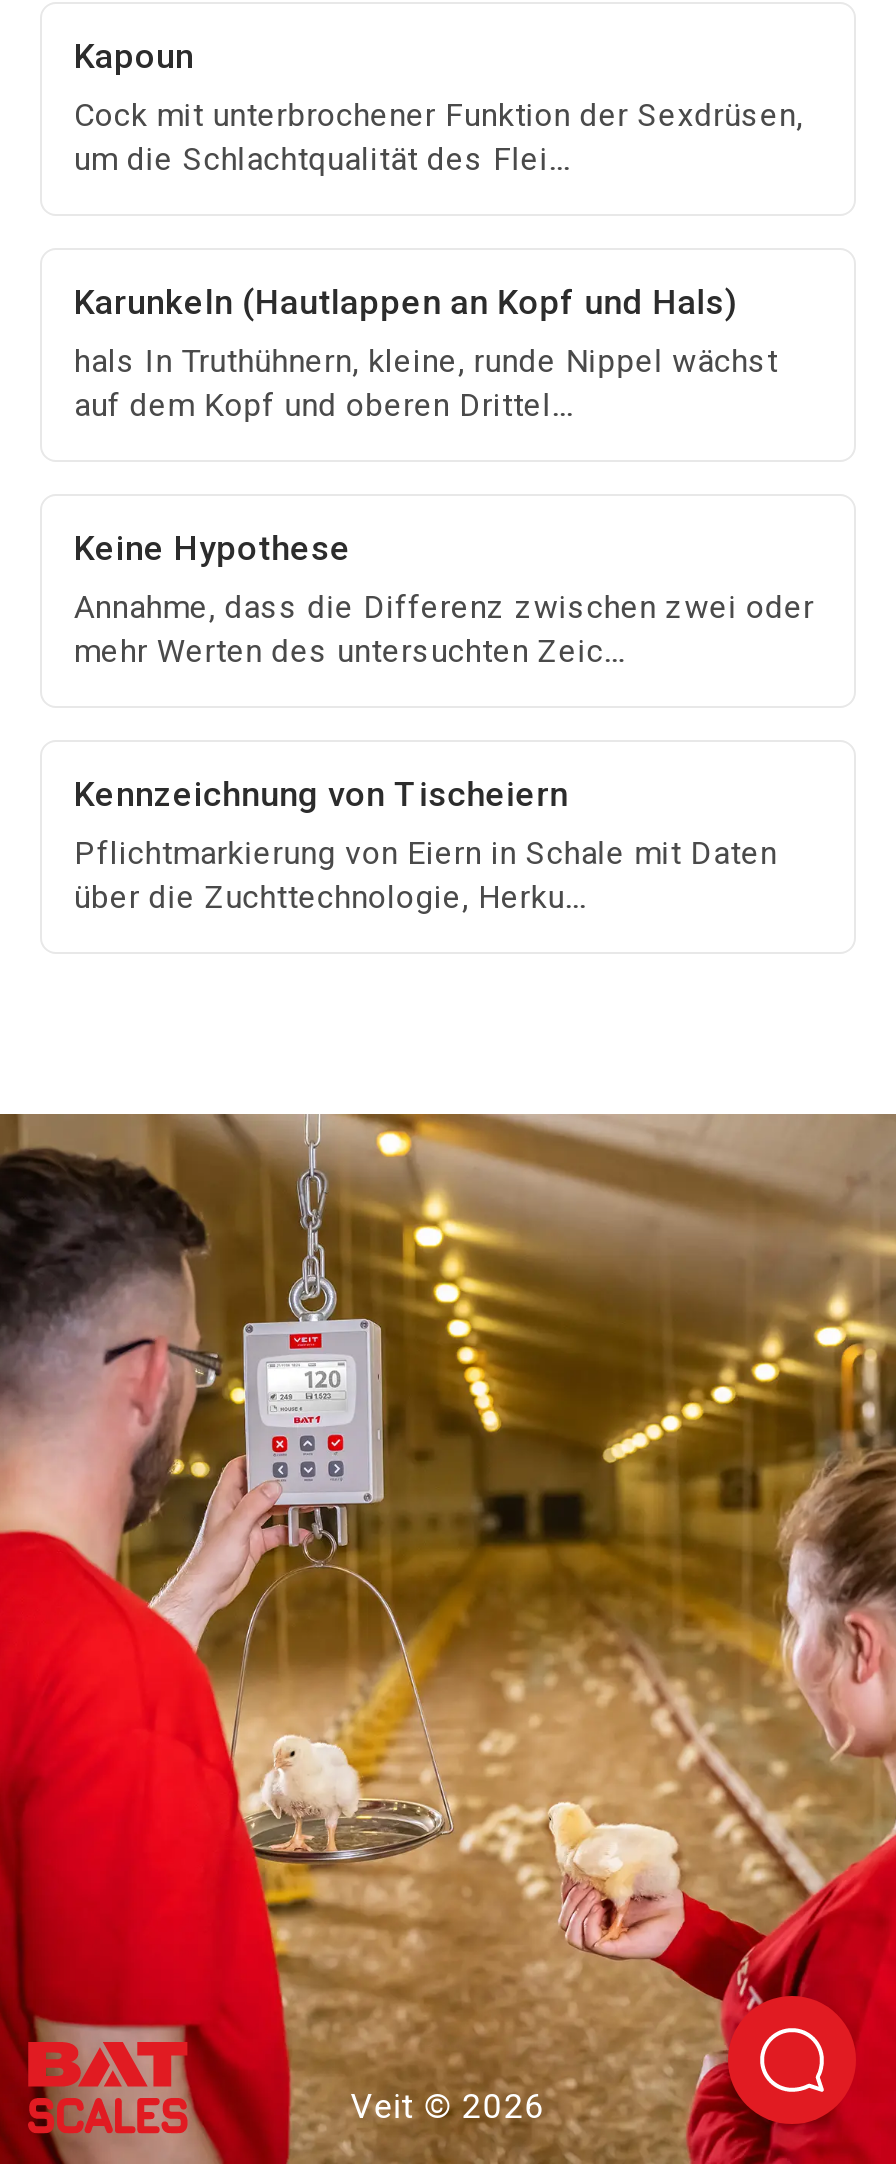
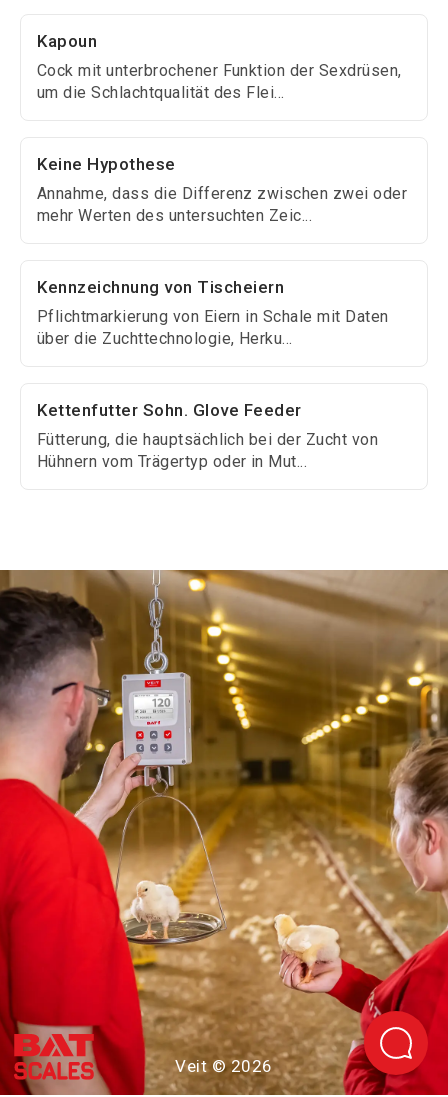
[74,281,778,423] Karunkeln (Hautlappen an Kopf und Hals) | hals In Truthühnern, kleine, runde Nippel wächst | auf dem Kopf und oberen Drittel... -> none
moved [74,527,814,915] -> [37,153,407,347]: Keine Hypothese | Annahme, dass die Differenz zwischen zwei oder | mehr Werten des untersuchten Zeic... | Kennzeichnung von Tischeiern | Pflichtmarkierung von Eiern in Schale mit Daten | über die Zuchttechnologie, Herku...
none -> [37,399,378,470] Kettenfutter Sohn. Glove Feeder | Fütterung, die hauptsächlich bei der Zucht von | Hühnern vom Trägertyp oder in Mut...

